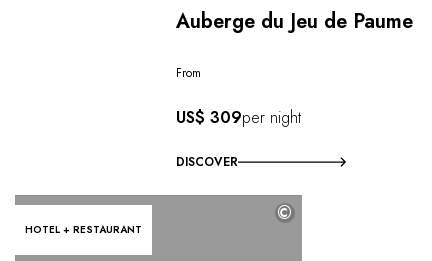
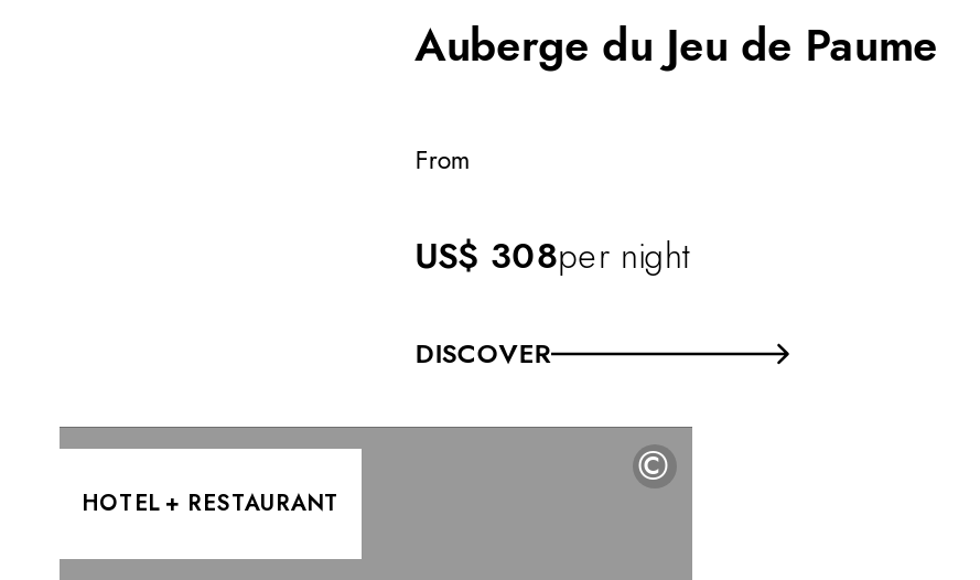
[176,105,301,128] US$ 309per night -> [415,230,689,281] US$ 308per night

